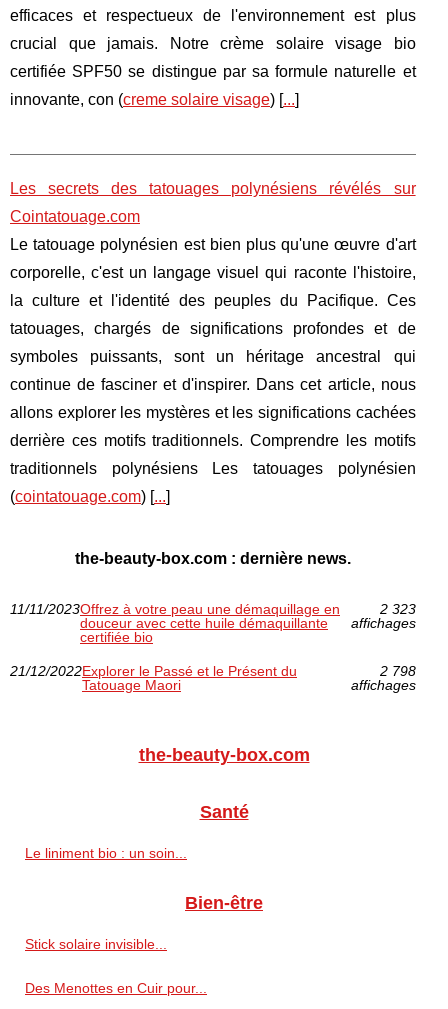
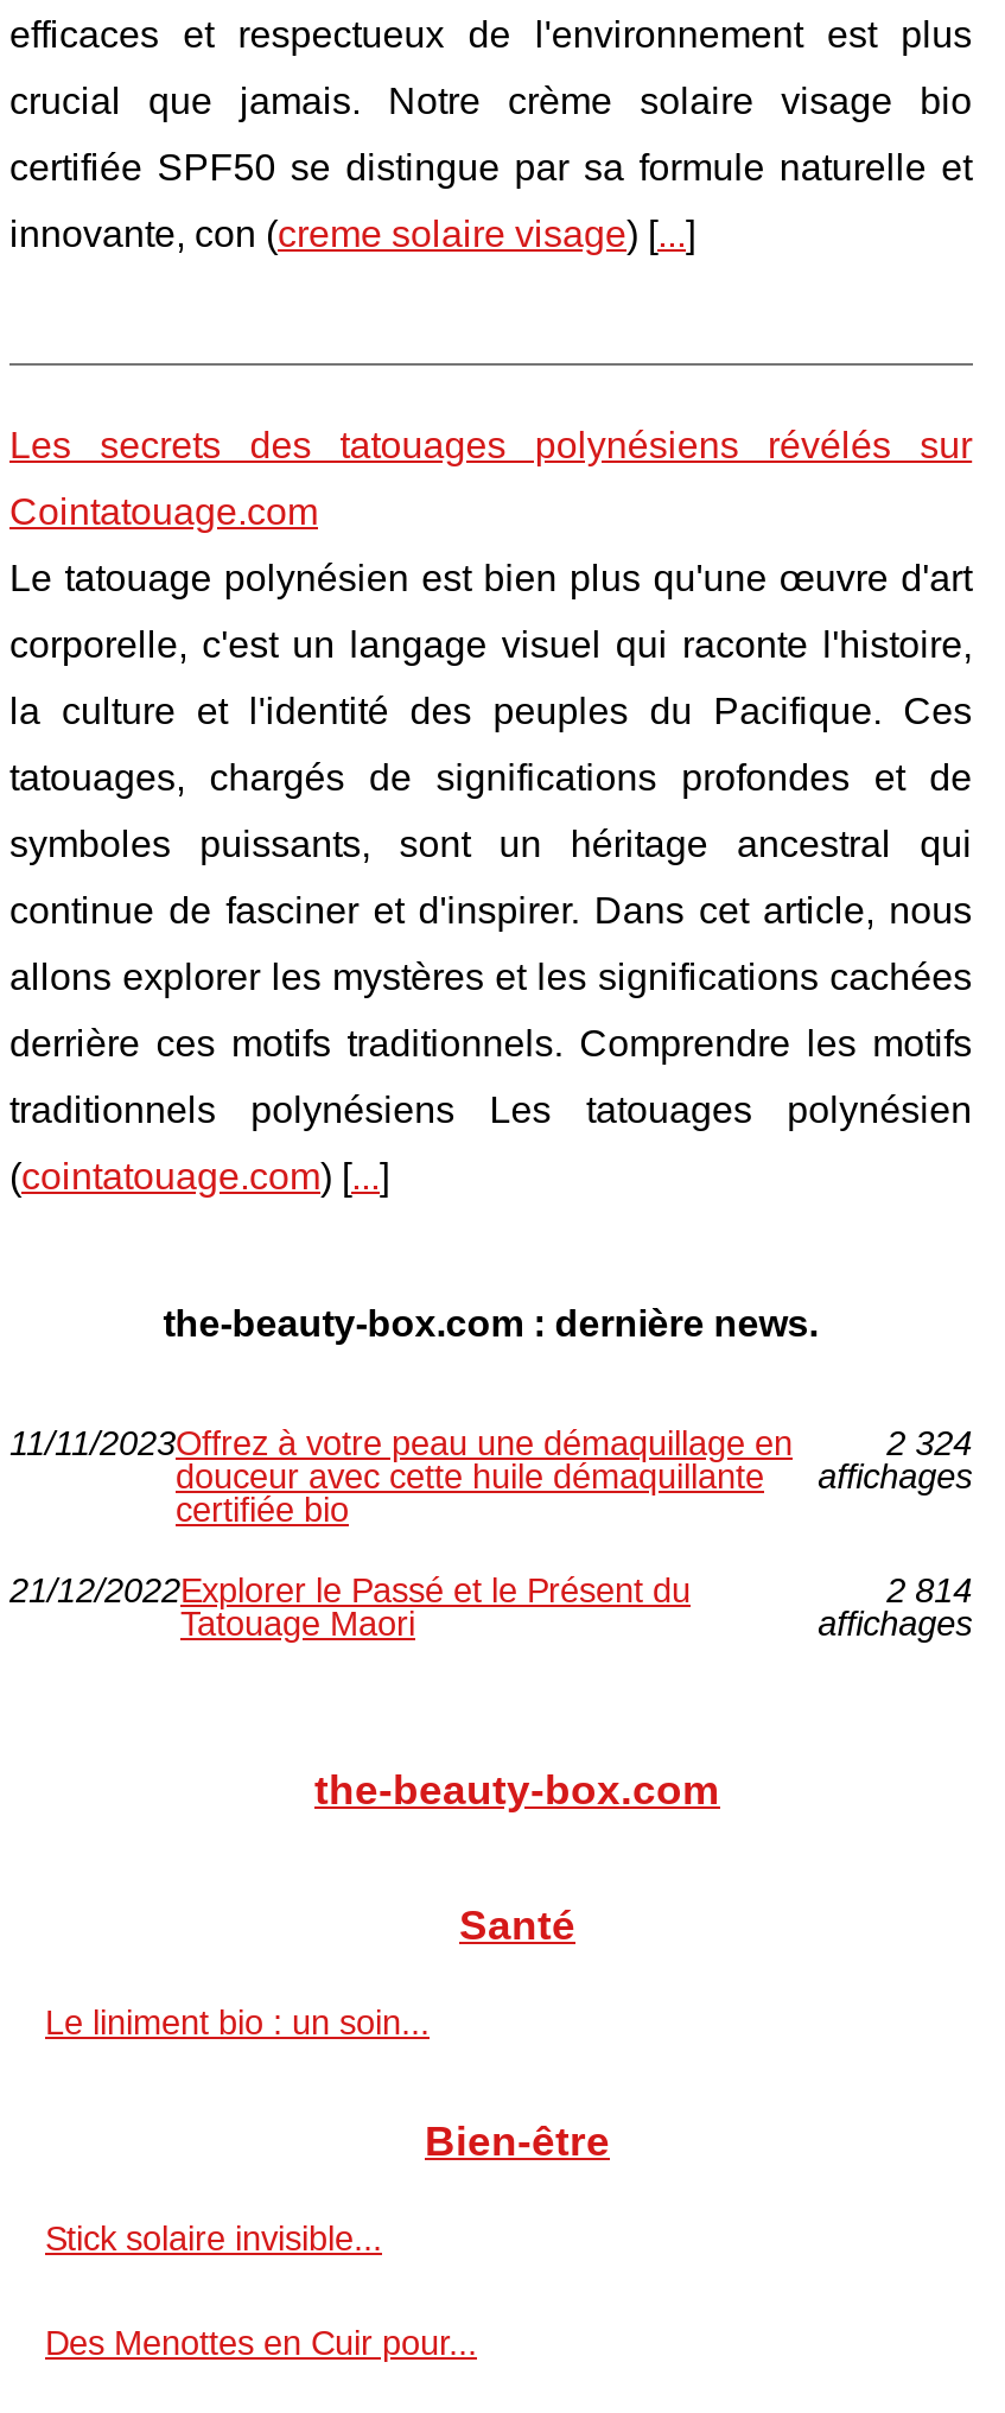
[380,601,416,617] 2 323 -> [887,1425,972,1463] 2 324
[380,663,416,679] 2 798 -> [887,1572,972,1610] 2 814

